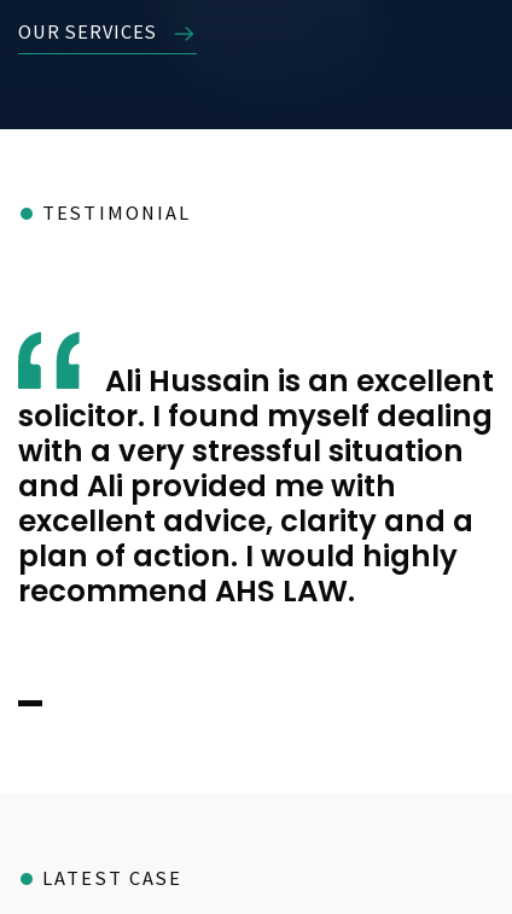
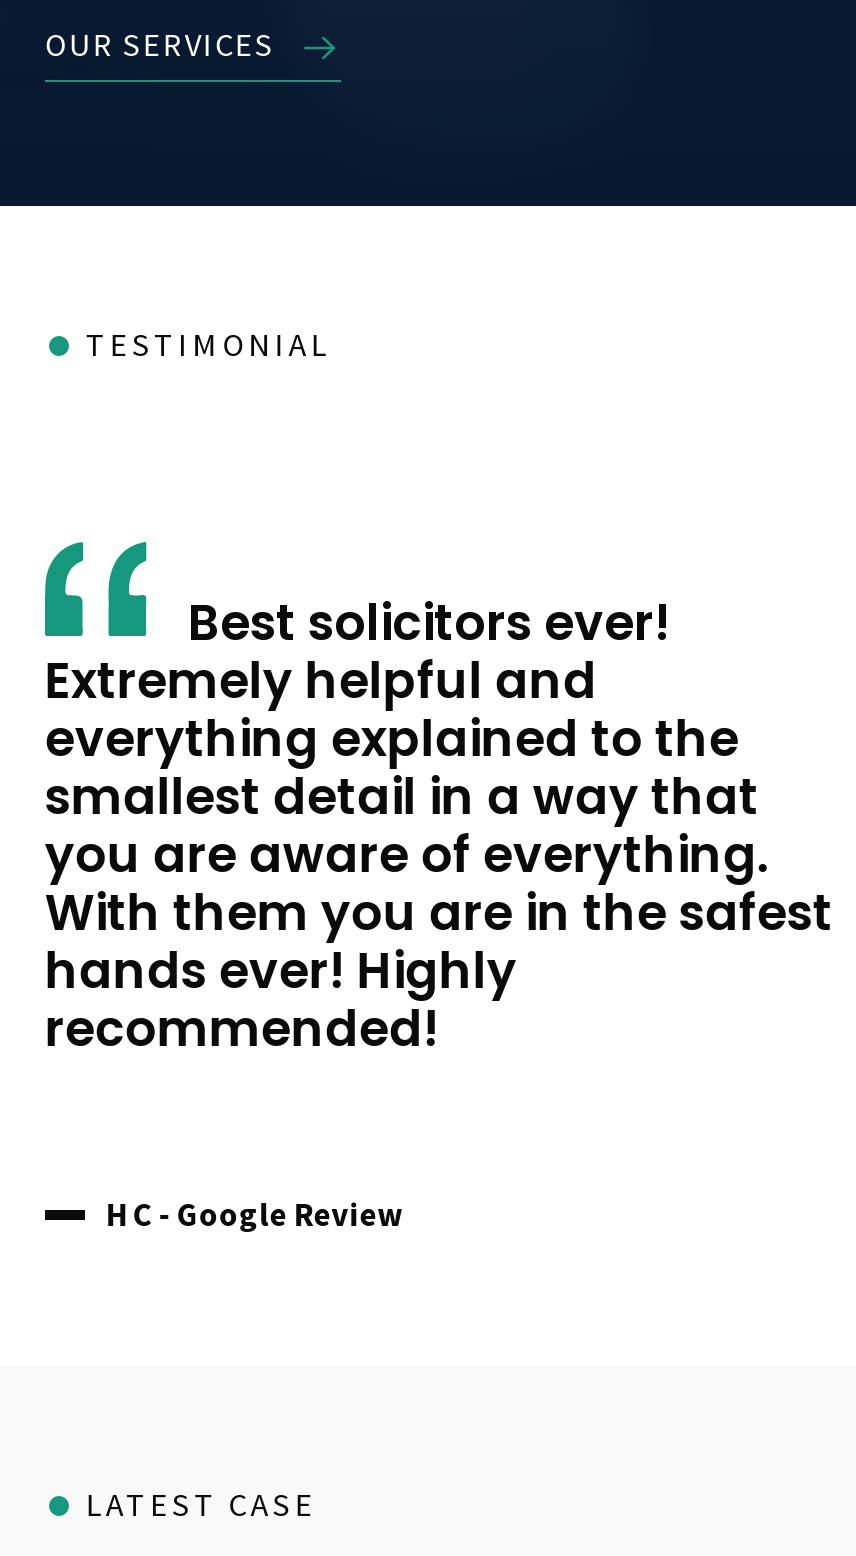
[18,362,493,609] Ali Hussain is an excellent | solicitor. I found myself dealing | with a very stressful situation | and Ali provided me with | excellent advice, clarity and a | plan of action. I would highly | recommend AHS LAW. -> [45,591,833,1234] Best solicitors ever! | Extremely helpful and | everything explained to the | smallest detail in a way that | you are aware of everything. | With them you are in the safest | hands ever! Highly | recommended! | H C - Google Review

